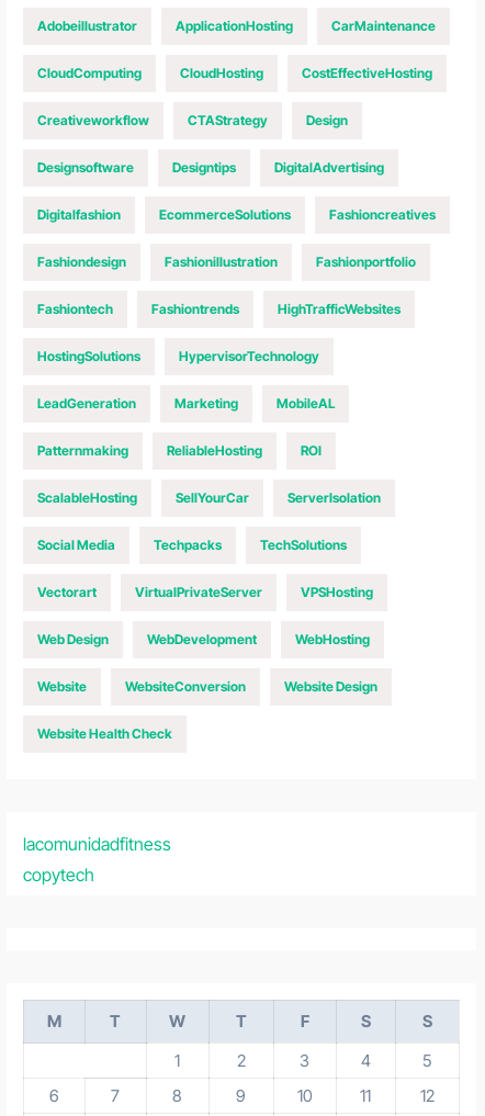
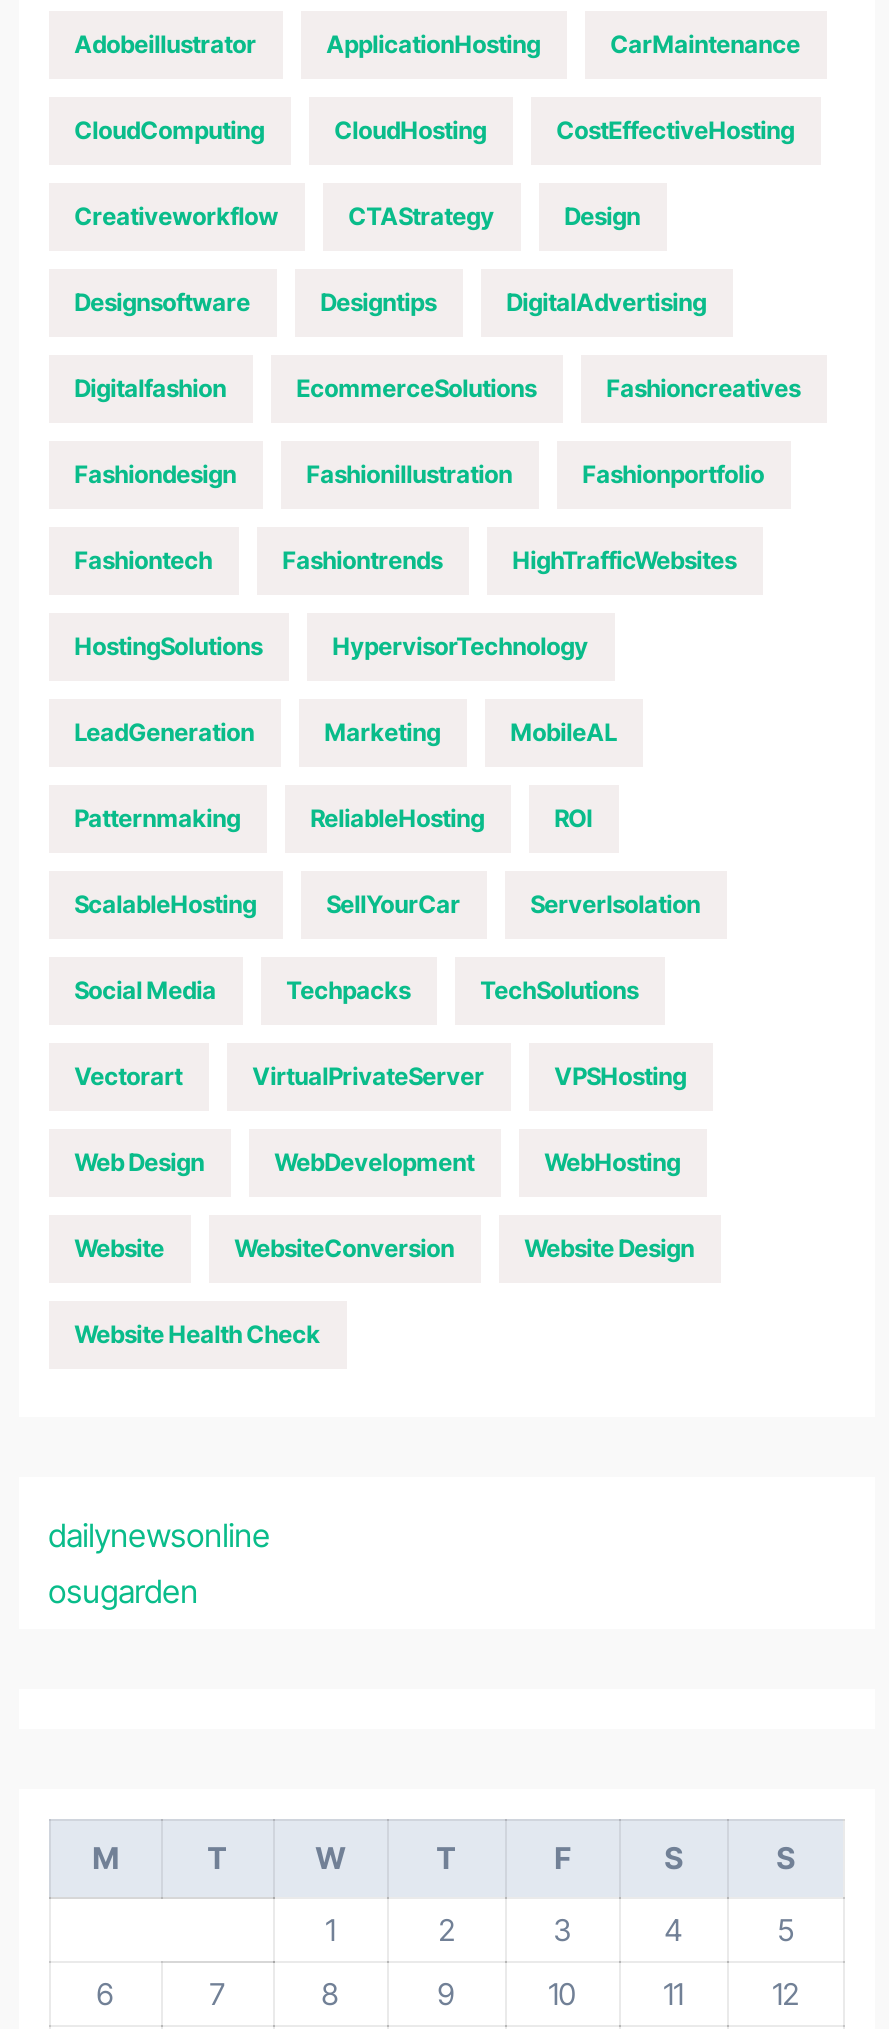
[23,833,171,886] lacomunidadfitness | copytech -> [49,1515,271,1611] dailynewsonline | osugarden

